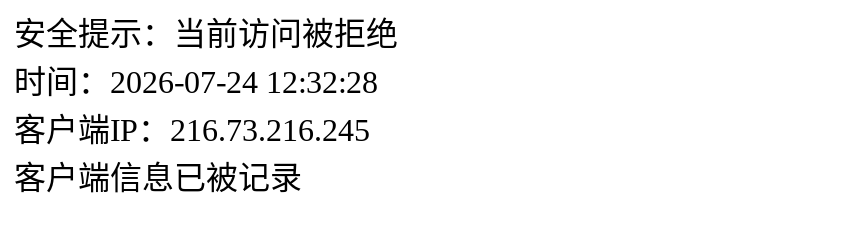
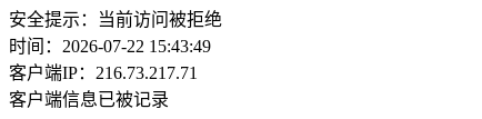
[14,65,378,99] 时间：2026-07-24 12:32:28 -> [9,37,211,56] 时间：2026-07-22 15:43:49
[14,113,370,147] 客户端IP：216.73.216.245 -> [9,63,198,82] 客户端IP：216.73.217.71

